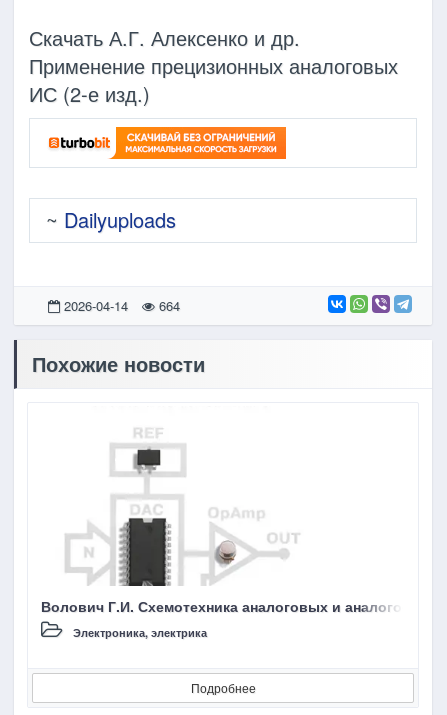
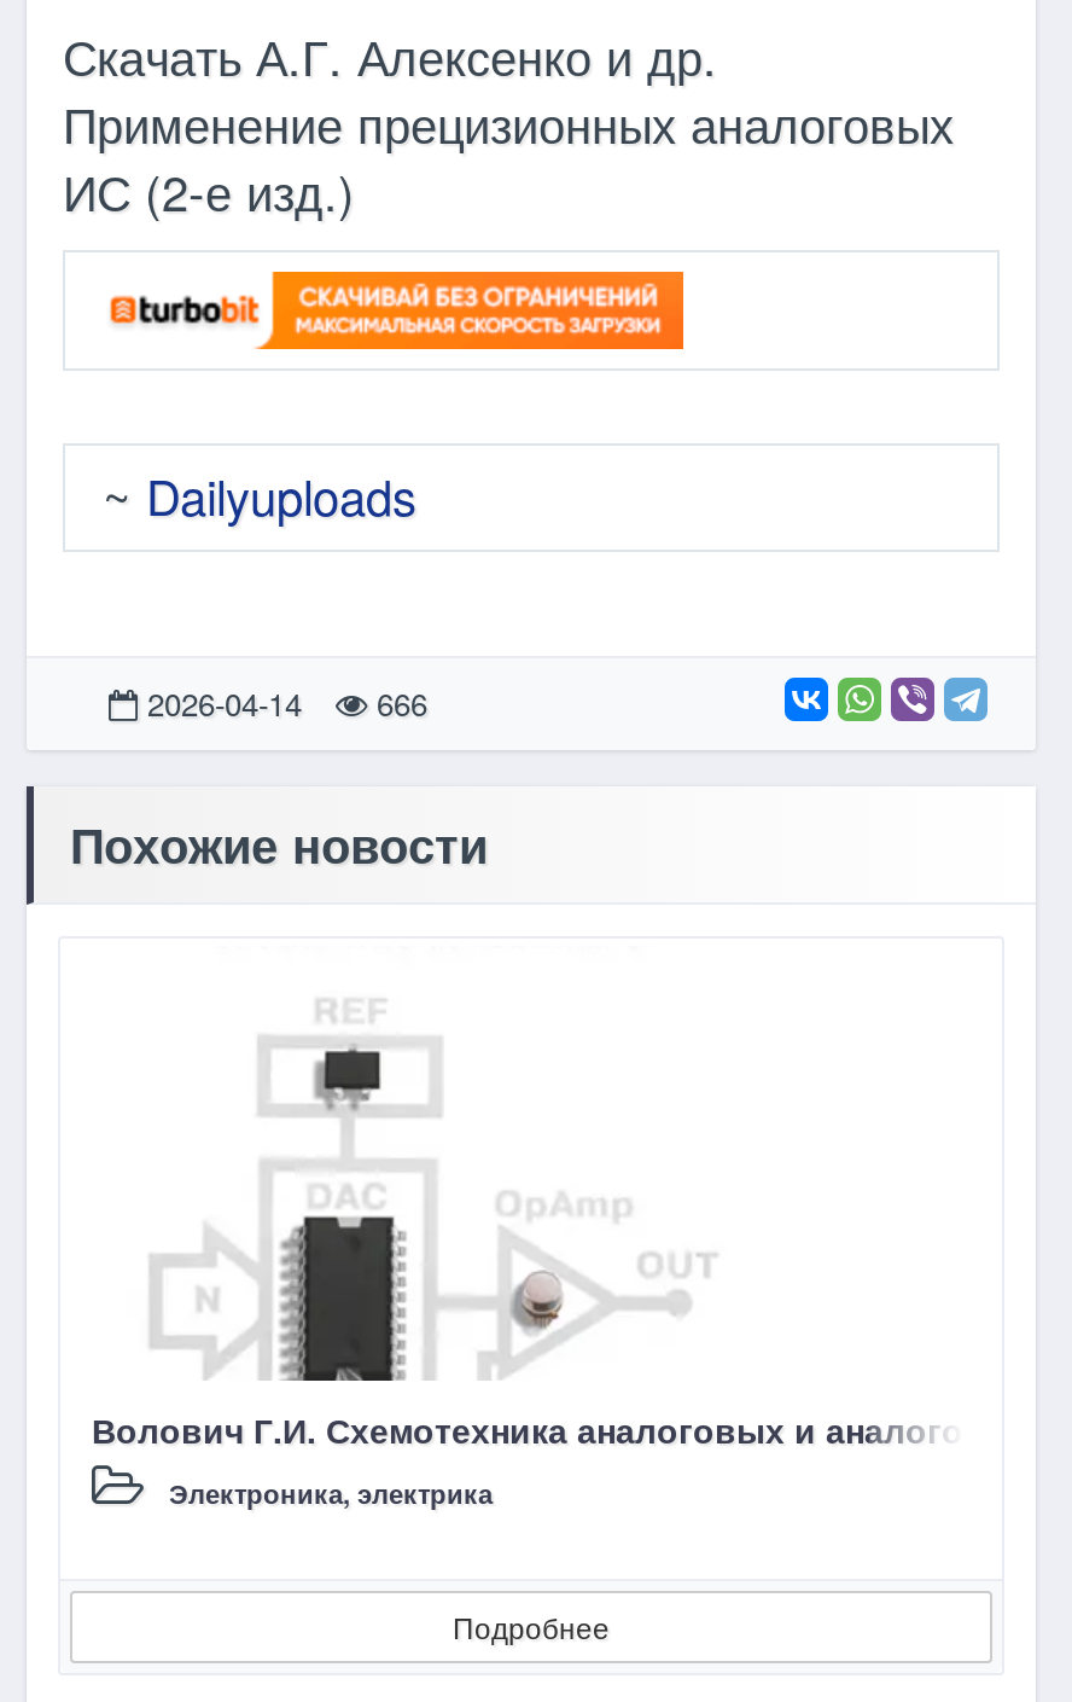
[64,296,180,315] 2026-04-14 664 -> [147,680,427,726] 2026-04-14 666

